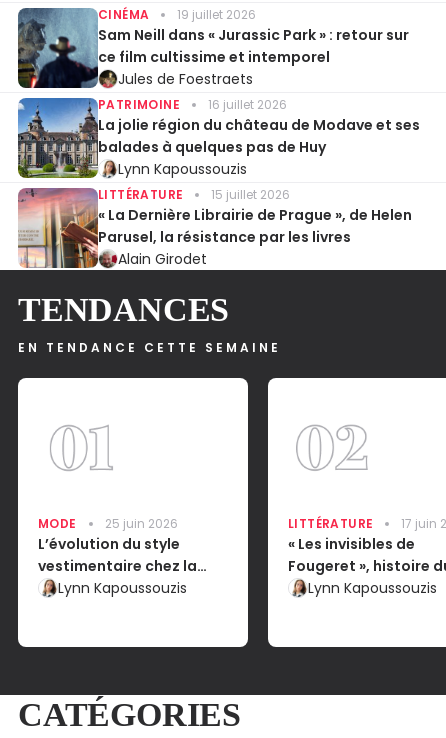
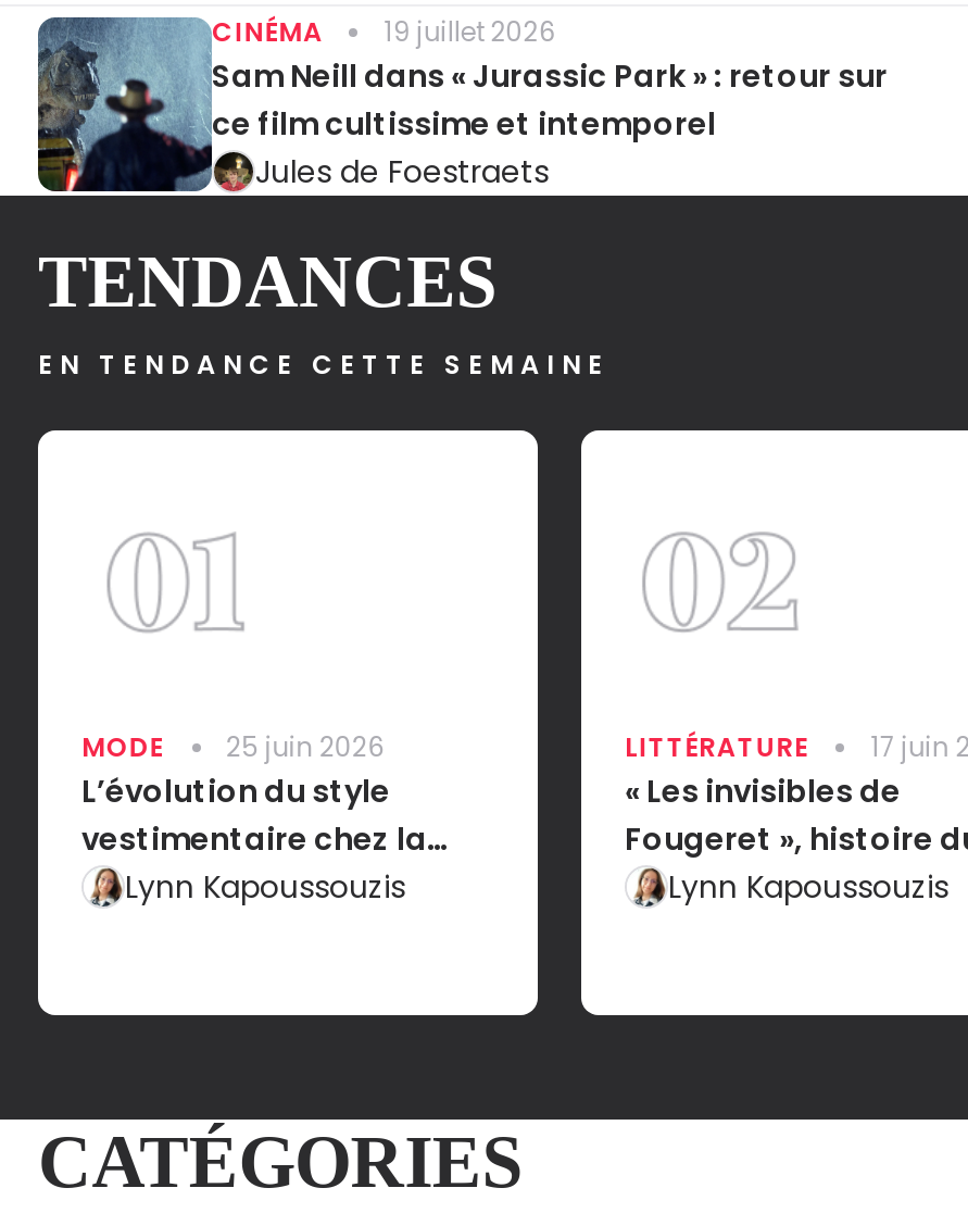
[17,96,420,269] [image] | PATRIMOINE | 16 juillet 2026 | La jolie région du château de Modave et ses | balades à quelques pas de Huy | Lynn Kapoussouzis | LITTÉRATURE | 15 juillet 2026 | « La Dernière Librairie de Prague », de Helen | Parusel, la résistance par les livres | Alain Girodet -> none
[17,188,104,269] [image] -> none

